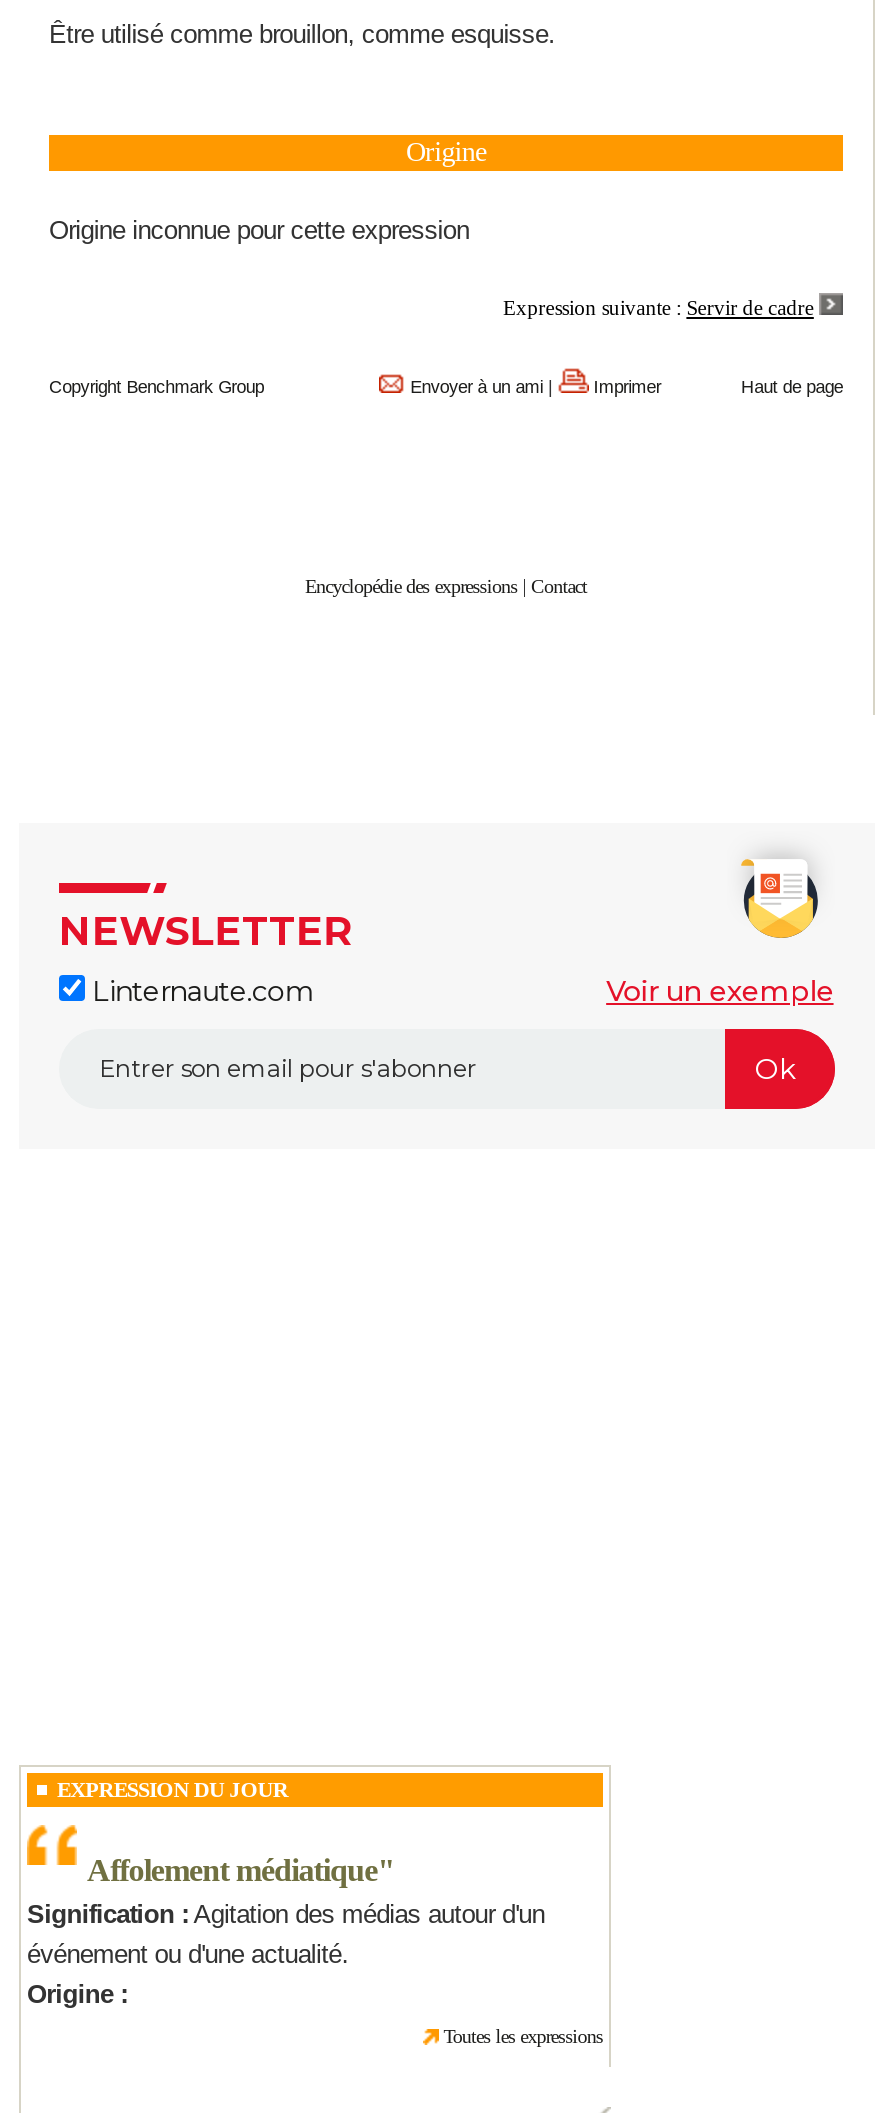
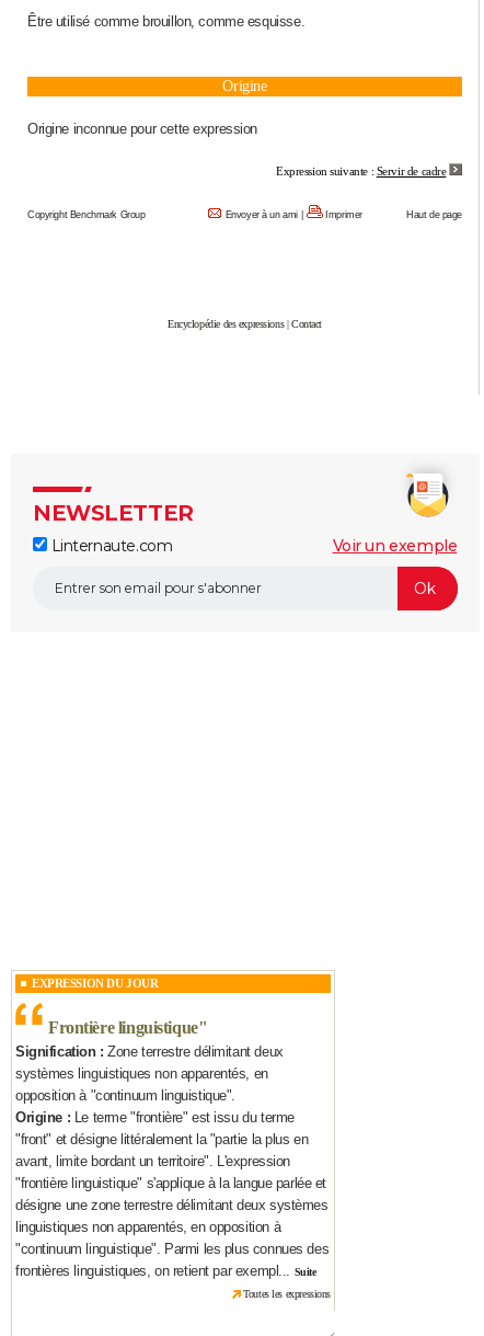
[27,1853,545,2009] Affolement médiatique" | Signification : Agitation des médias autour d'un | événement ou d'une actualité. | Origine : -> [15,1018,329,1279] Frontière linguistique" | Signification : Zone terrestre délimitant deux | systèmes linguistiques non apparentés, en | opposition à "continuum linguistique". | Origine : Le terme "frontière" est issu du terme | "front" et désigne littéralement la "partie la plus en | avant, limite bordant un territoire". L'expression | "frontière linguistique" s'applique à la langue parlée et | désigne une zone terrestre délimitant deux systèmes | linguistiques non apparentés, en opposition à | "continuum linguistique". Parmi les plus connues des | frontières linguistiques, on retient par exempl... Suite

